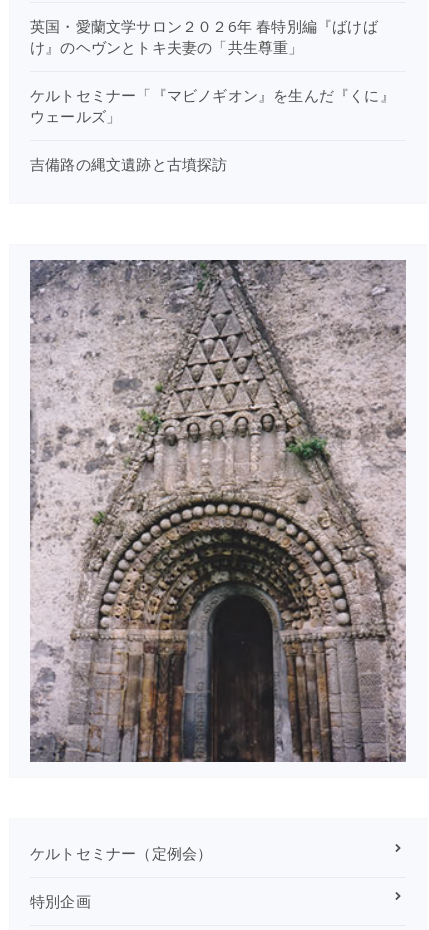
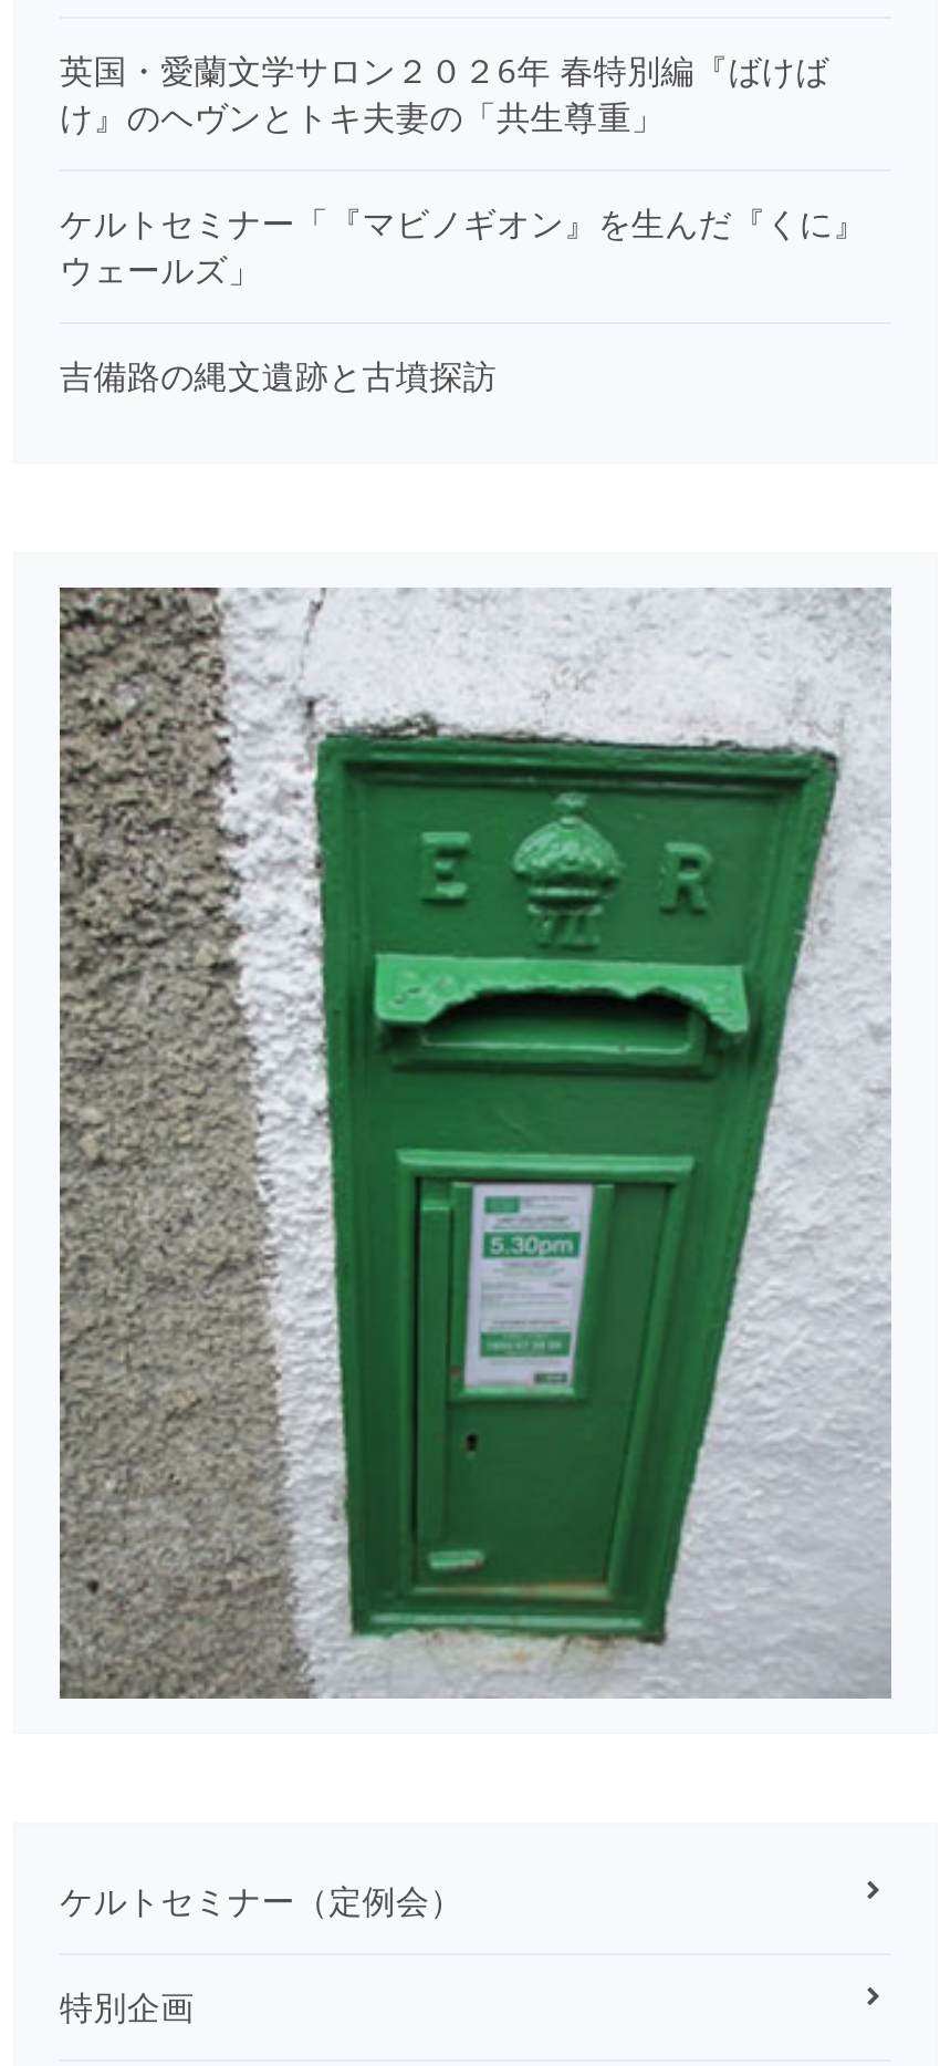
[30,259,406,763] [image] -> [60,588,889,1699] [image]

